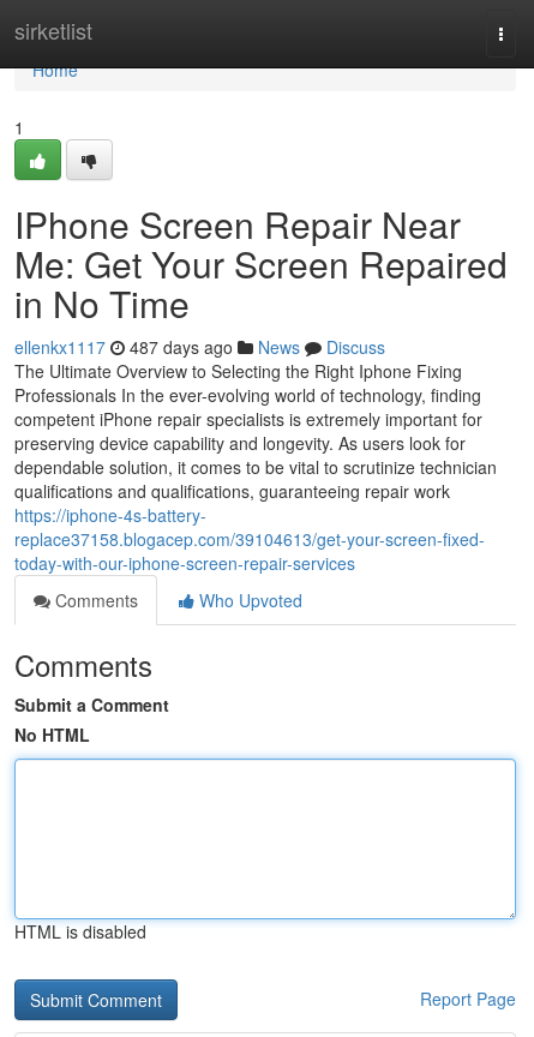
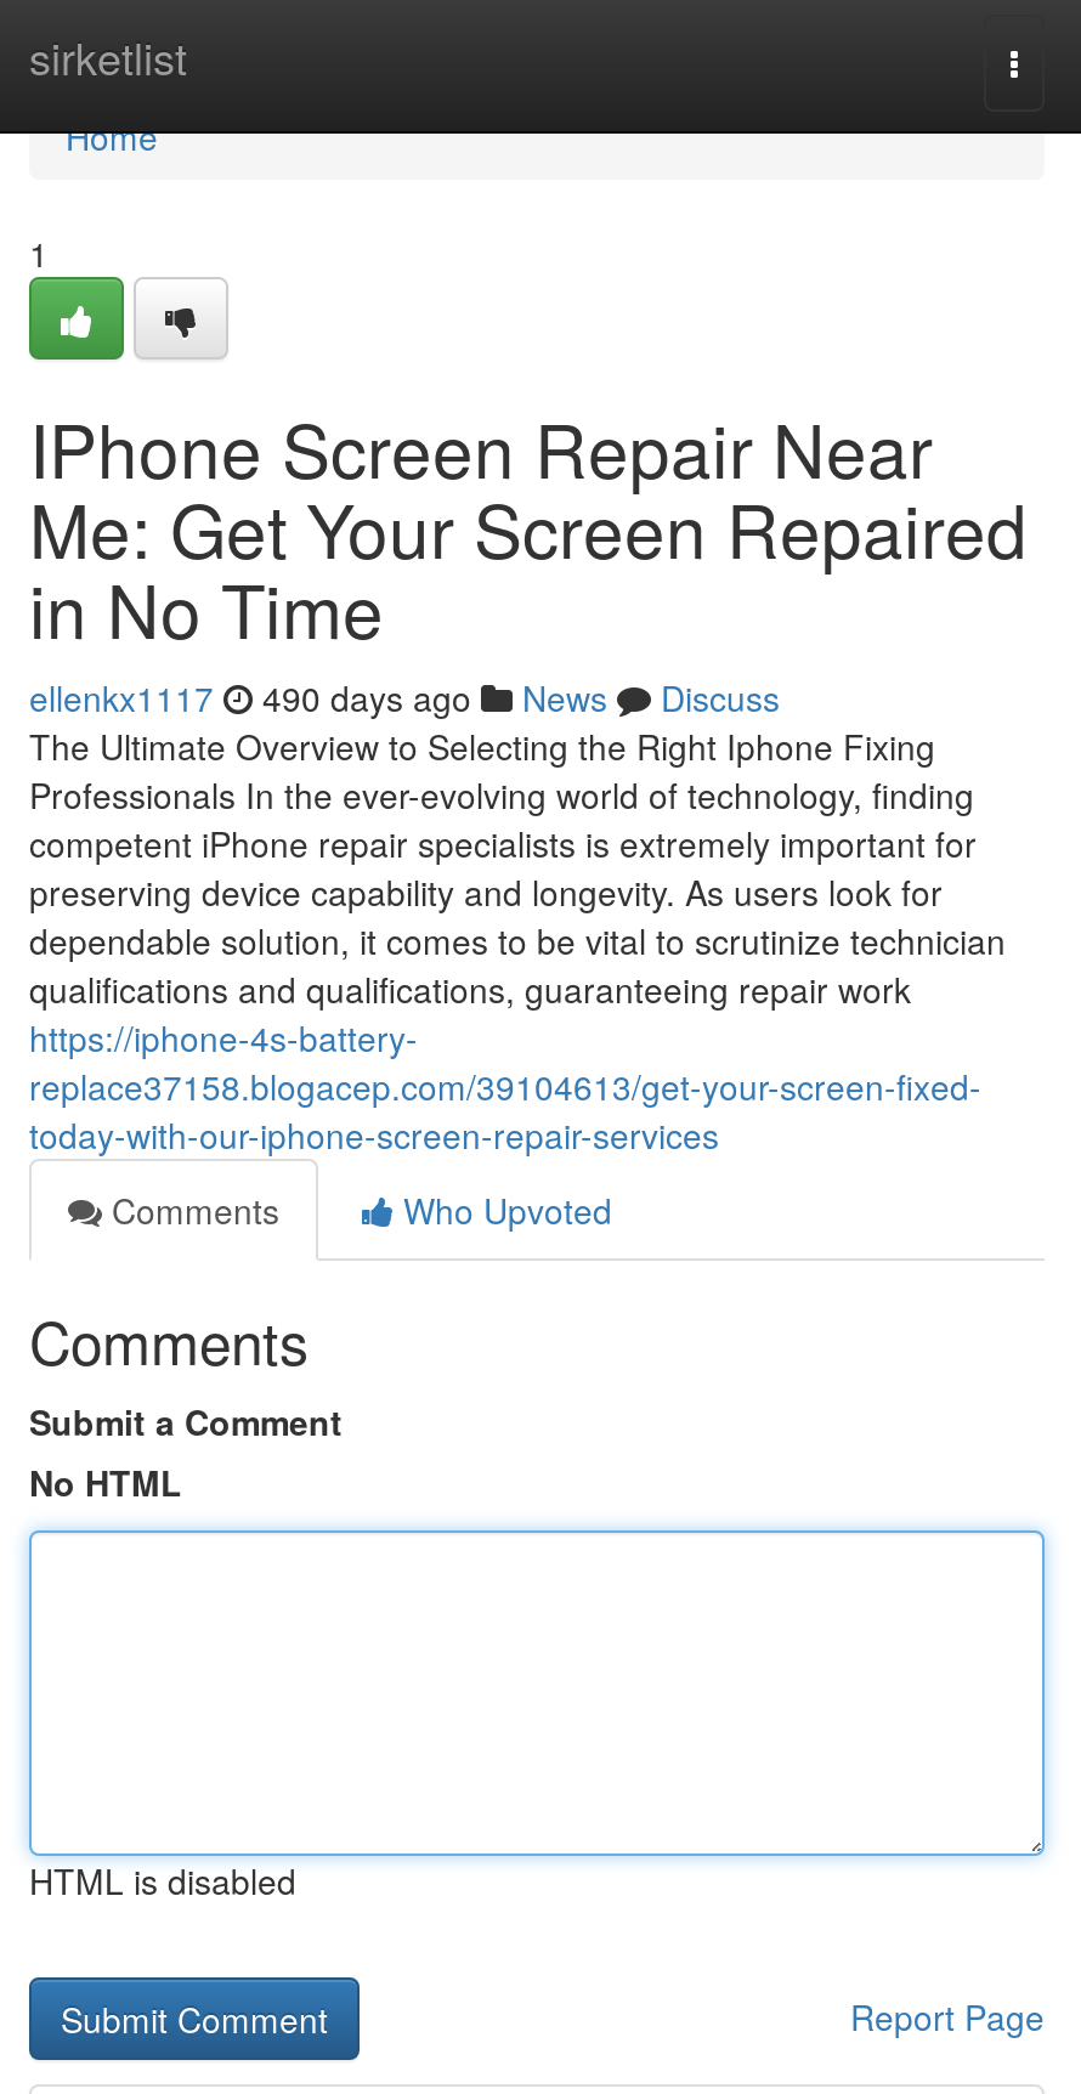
[14,335,385,359] ellenkx1117 487 days ago News Discuss -> [29,673,780,721] ellenkx1117 490 days ago News Discuss

